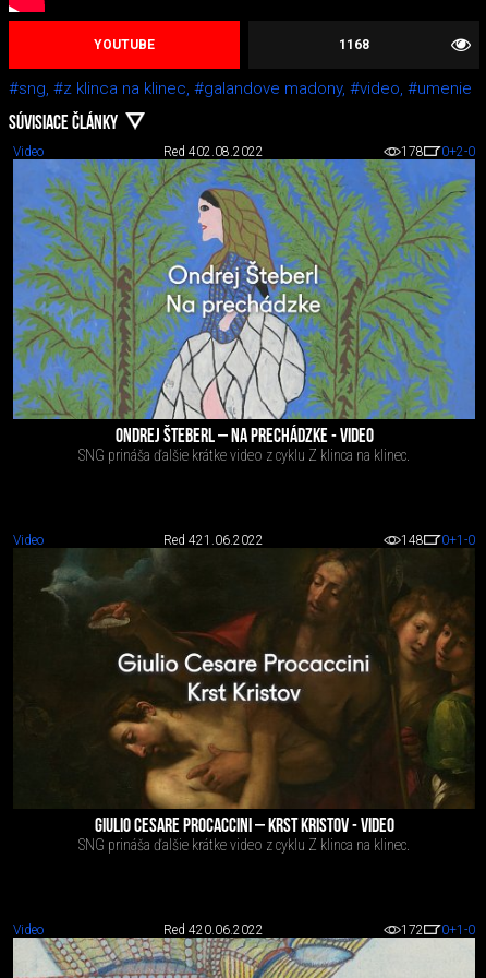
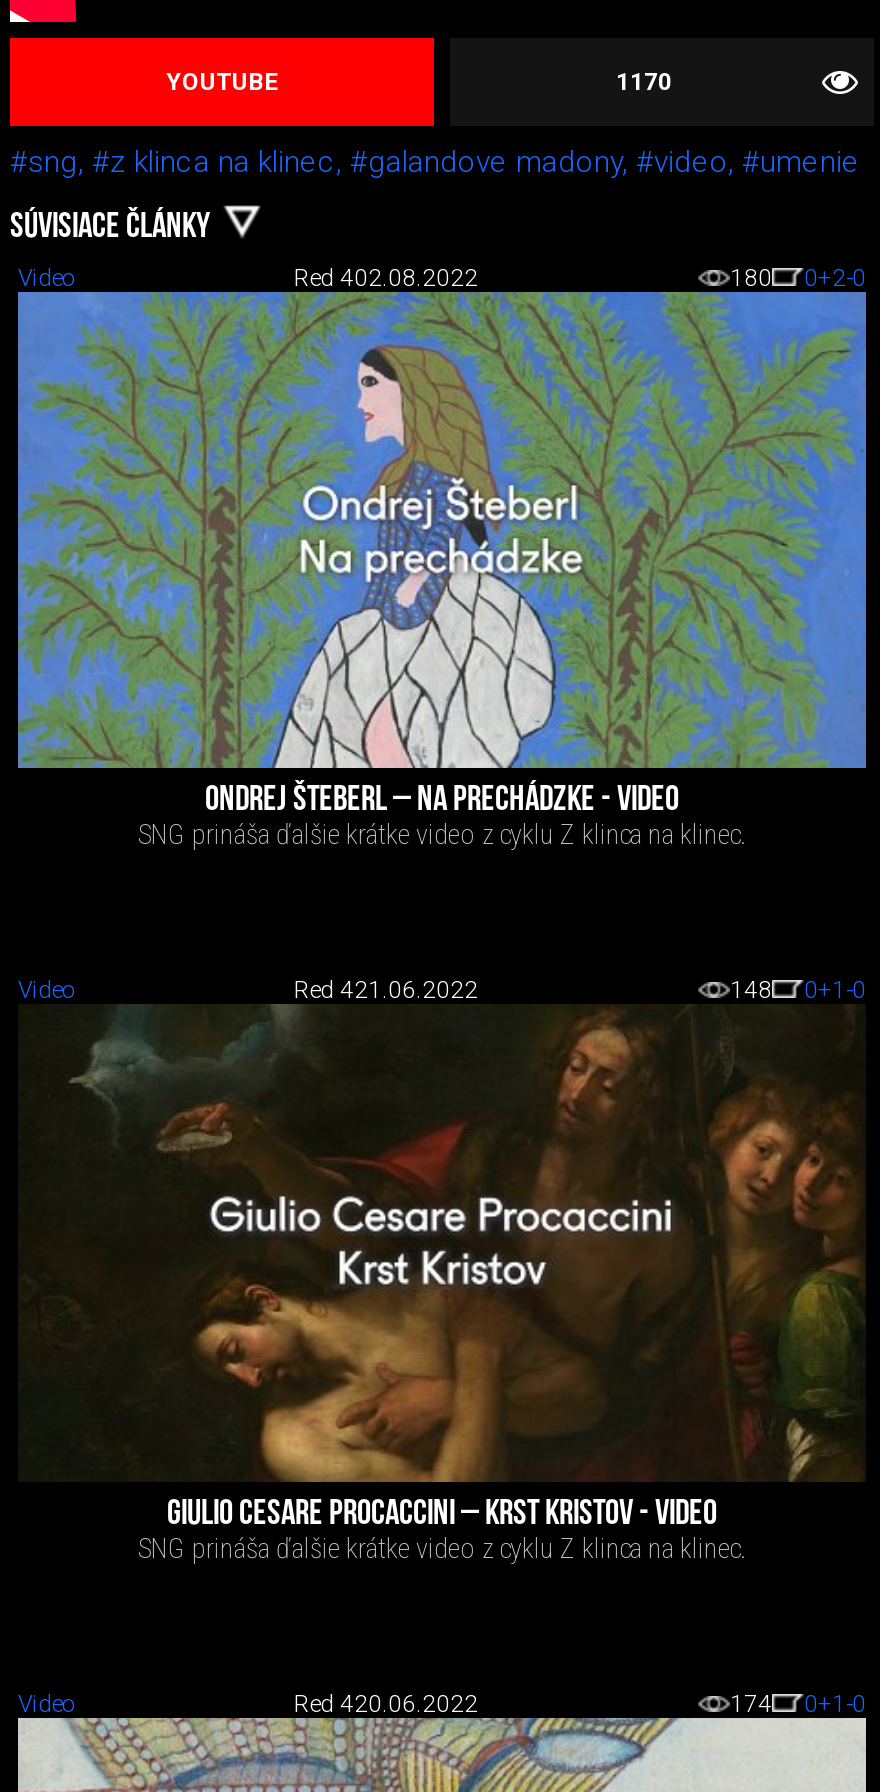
[339,37,369,52] 1168 -> [616,68,672,96] 1170
[401,144,475,159] 178 0+2-0 -> [730,264,866,292] 180 0+2-0
[401,922,424,938] 172 -> [730,1690,772,1718] 174

